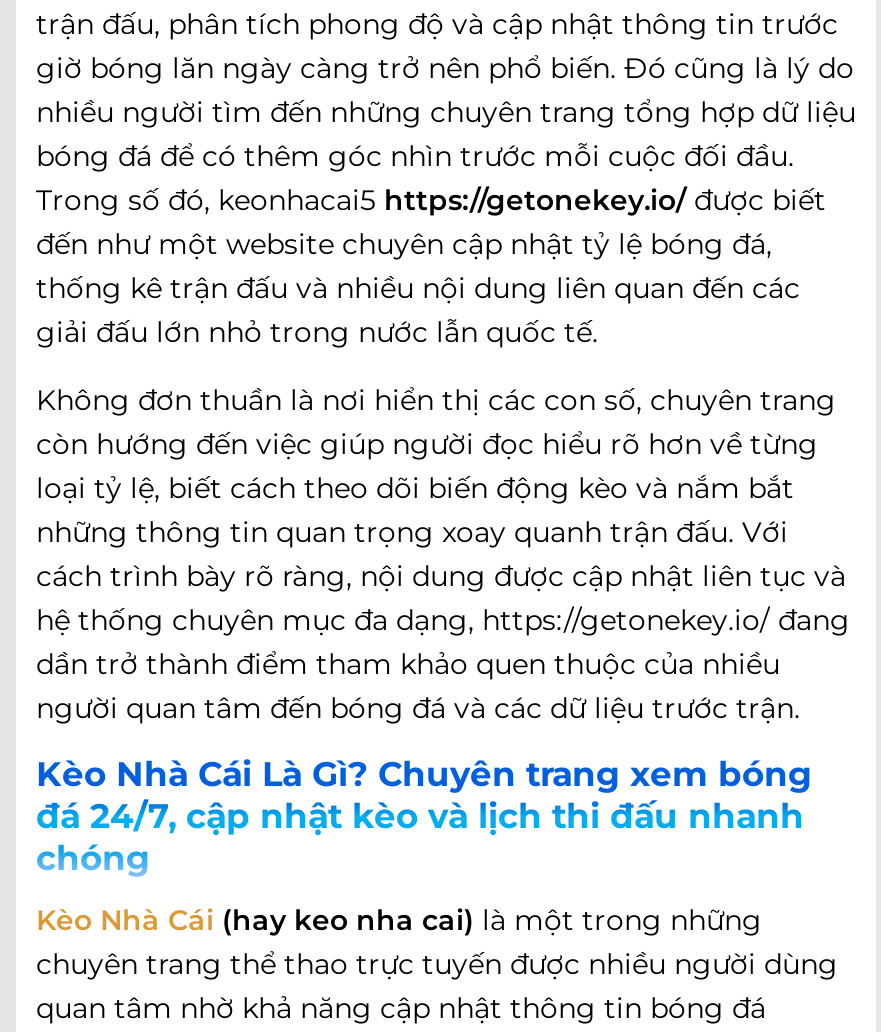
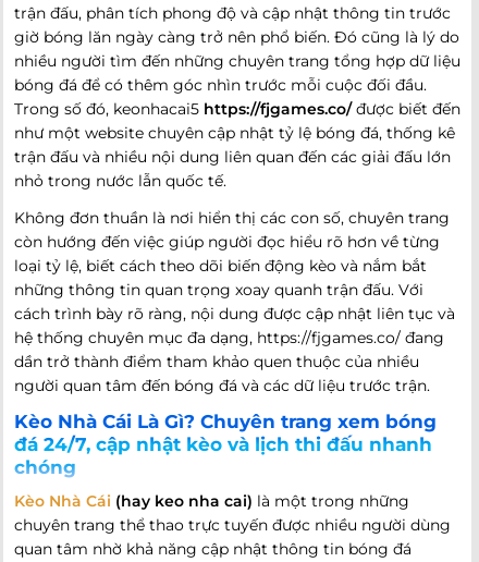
[36,183,826,351] Trong số đó, keonhacai5 https://getonekey.io/ được biết | đến như một website chuyên cập nhật tỷ lệ bóng đá, | thống kê trận đấu và nhiều nội dung liên quan đến các | giải đấu lớn nhỏ trong nước lẫn quốc tế. -> [14,100,460,191] Trong số đó, keonhacai5 https://fjgames.co/ được biết đến | như một website chuyên cập nhật tỷ lệ bóng đá, thống kê | trận đấu và nhiều nội dung liên quan đến các giải đấu lớn | nhỏ trong nước lẫn quốc tế.
[36,603,850,639] hệ thống chuyên mục đa dạng, https://getonekey.io/ đang -> [14,328,444,348] hệ thống chuyên mục đa dạng, https://fjgames.co/ đang

